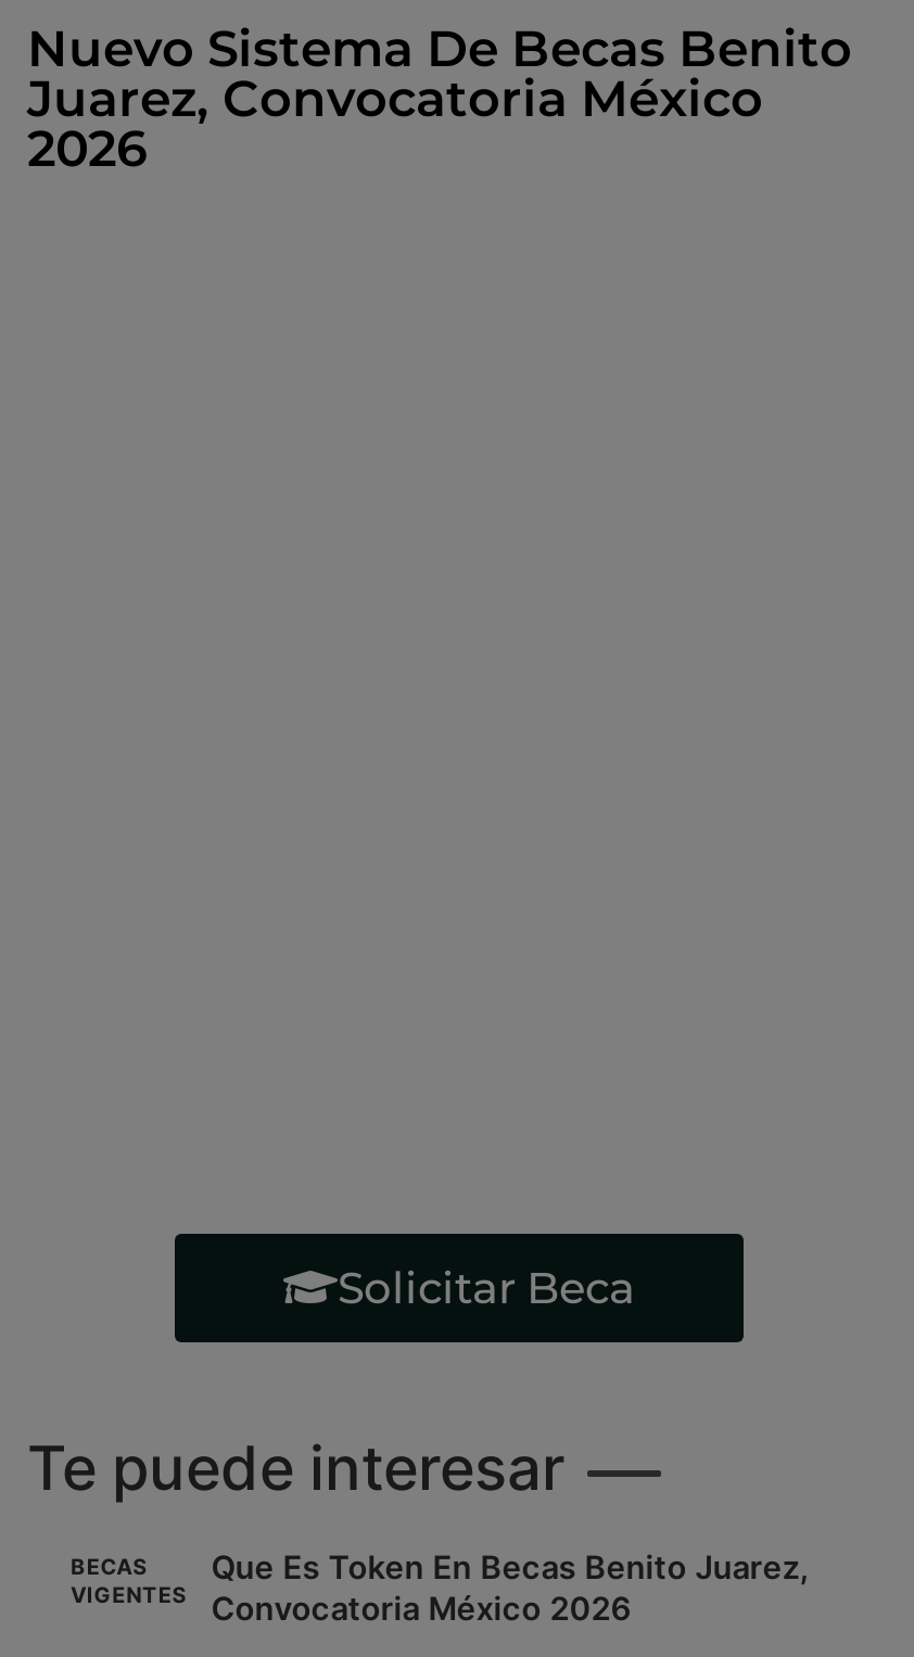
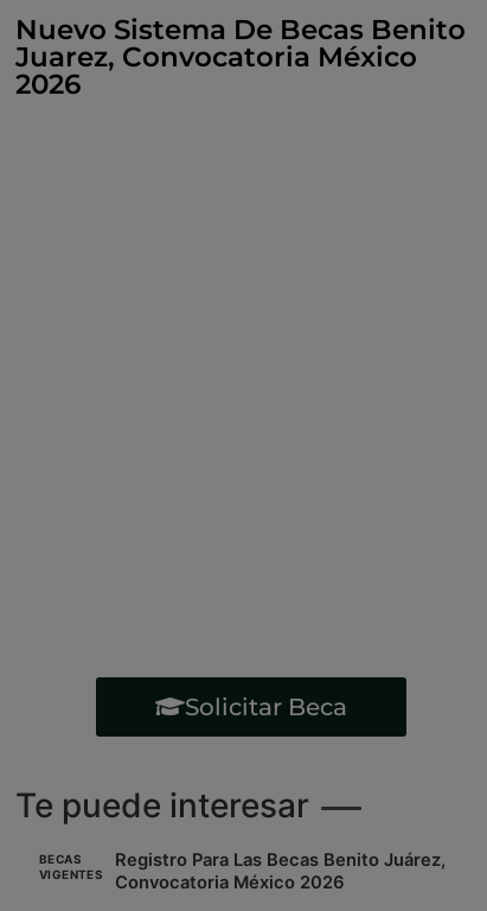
[211,1549,808,1588] Que Es Token En Becas Benito Juarez, -> [115,850,446,871] Registro Para Las Becas Benito Juárez,

